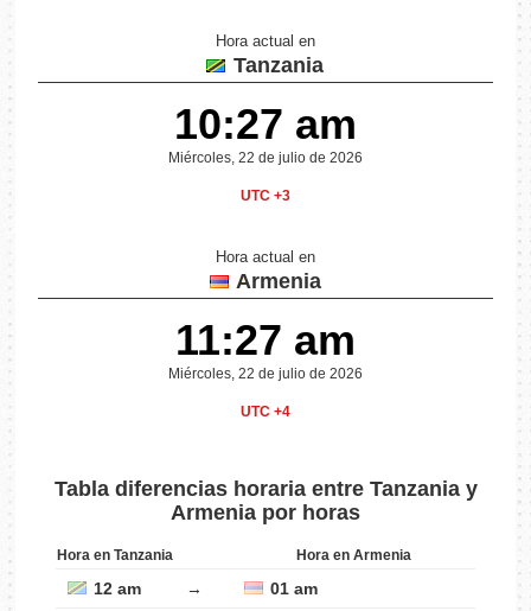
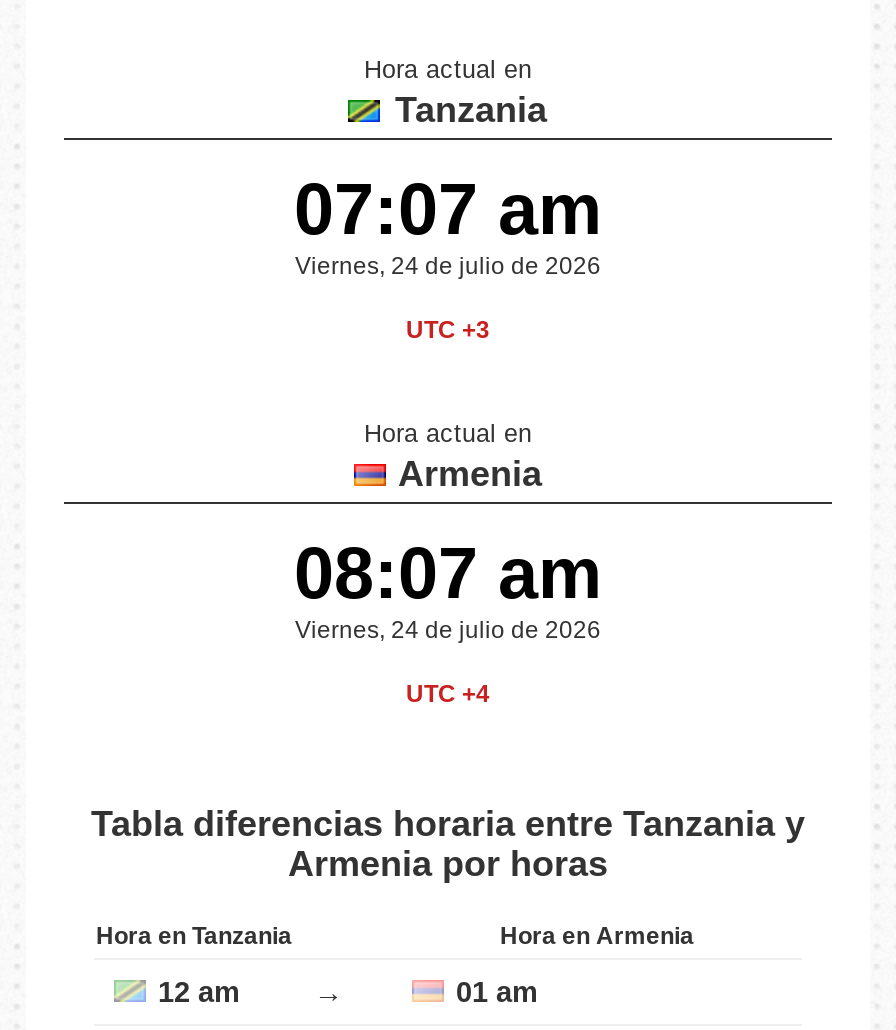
[174,100,357,149] 10:27 am -> [294,169,602,251] 07:07 am
[168,150,363,166] Miércoles, 22 de julio de 2026 -> [295,253,601,281] Viernes, 24 de julio de 2026
[175,316,356,364] 11:27 am -> [294,532,602,614] 08:07 am
[168,366,363,382] Miércoles, 22 de julio de 2026 -> [295,616,601,644] Viernes, 24 de julio de 2026

